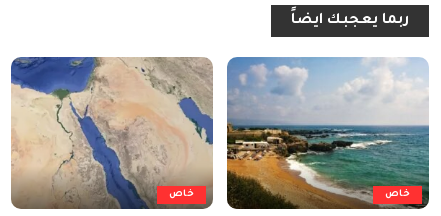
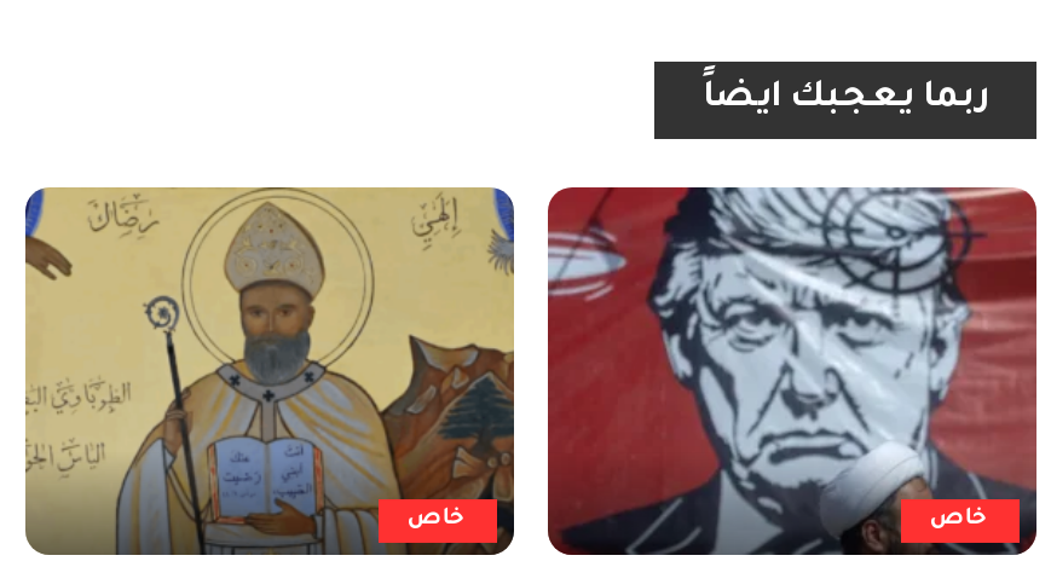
[10,56,214,209] [image] -> [23,185,516,555] [image]
[226,56,430,209] [image] -> [545,185,1039,555] [image]

